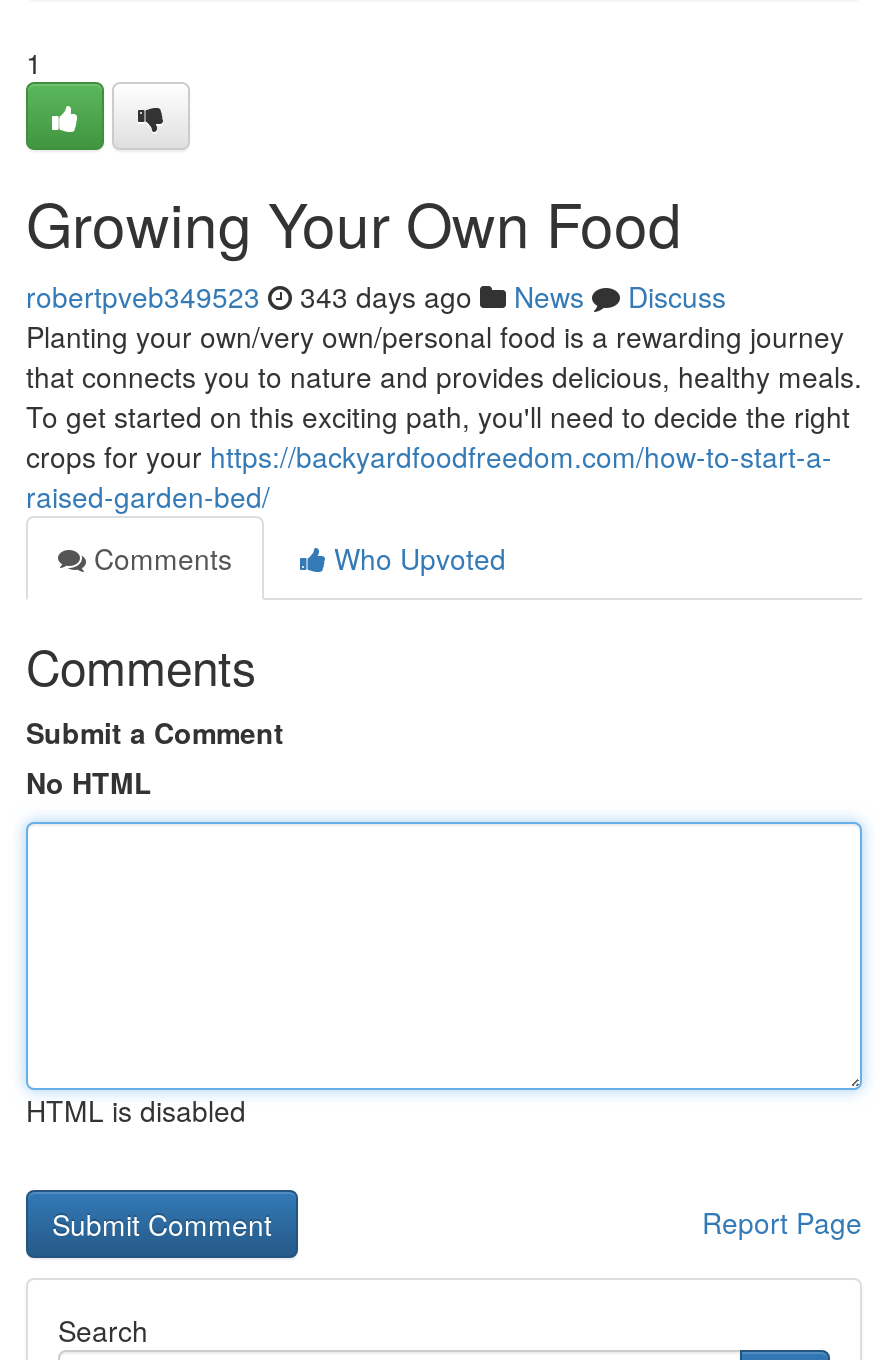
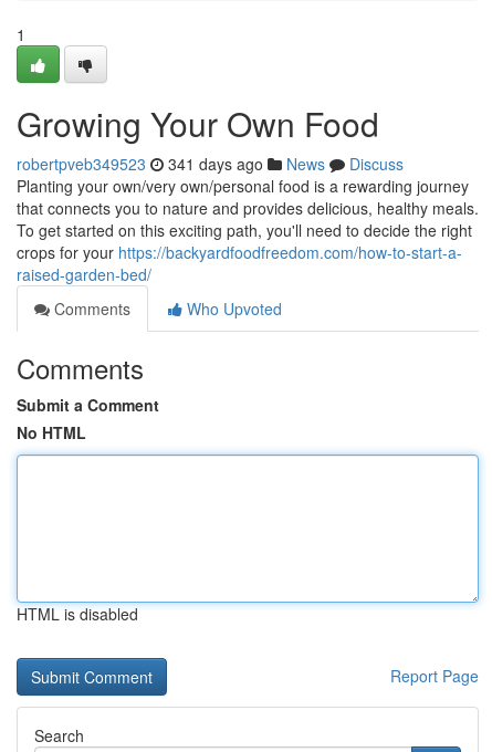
[26,276,726,316] robertpveb349523 343 days ago News Discuss -> [17,153,404,175] robertpveb349523 341 days ago News Discuss

